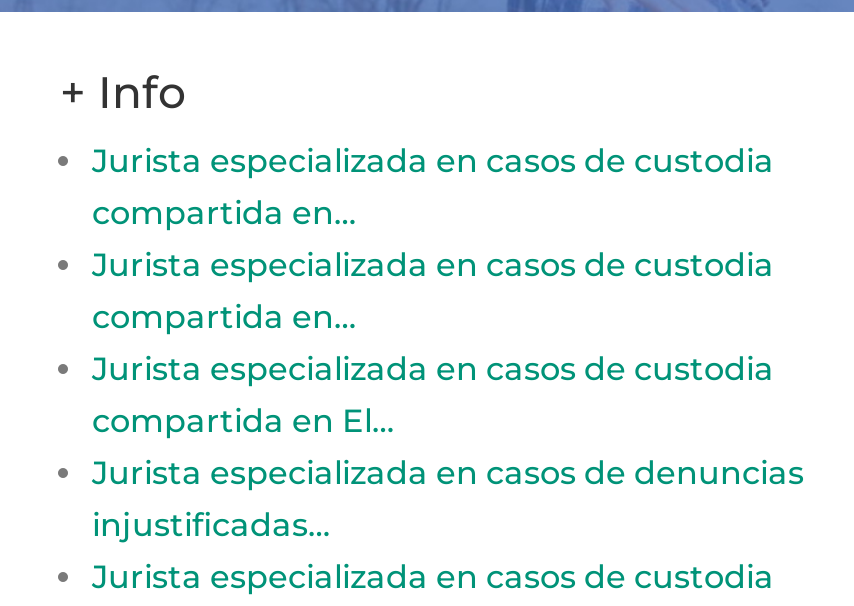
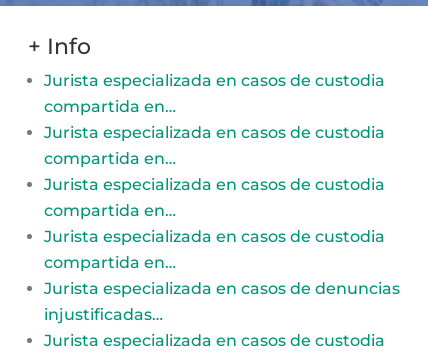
[92,401,394,439] compartida en El… -> [44,201,385,272] compartida en… | Jurista especializada en casos de custodia | compartida en…

